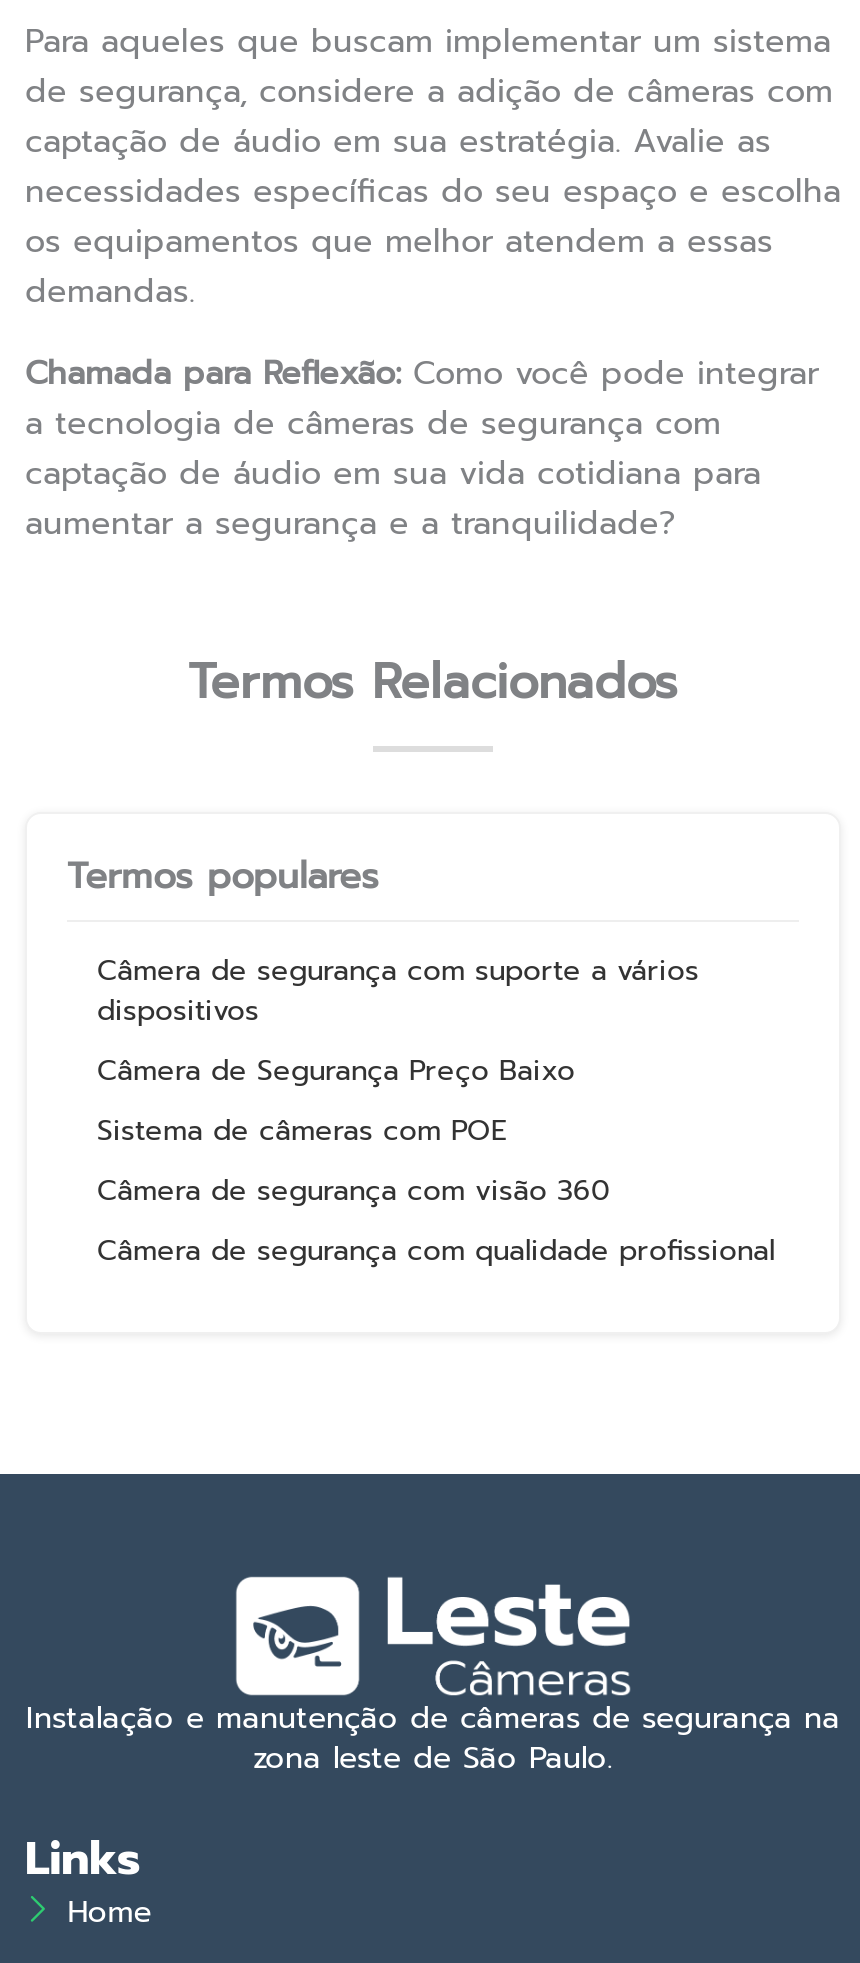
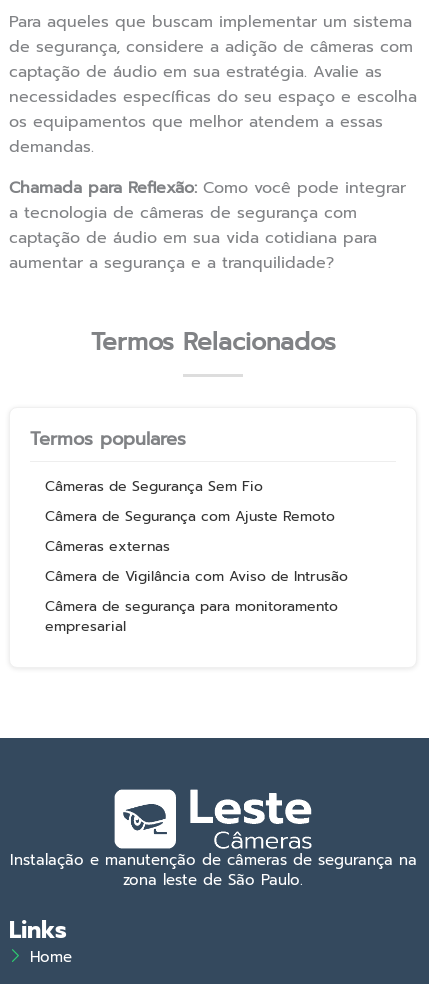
[97,950,775,1272] Câmera de segurança com suporte a vários | dispositivos | Câmera de Segurança Preço Baixo | Sistema de câmeras com POE | Câmera de segurança com visão 360 | Câmera de segurança com qualidade profissional -> [45,476,348,637] Câmeras de Segurança Sem Fio | Câmera de Segurança com Ajuste Remoto | Câmeras externas | Câmera de Vigilância com Aviso de Intrusão | Câmera de segurança para monitoramento | empresarial

